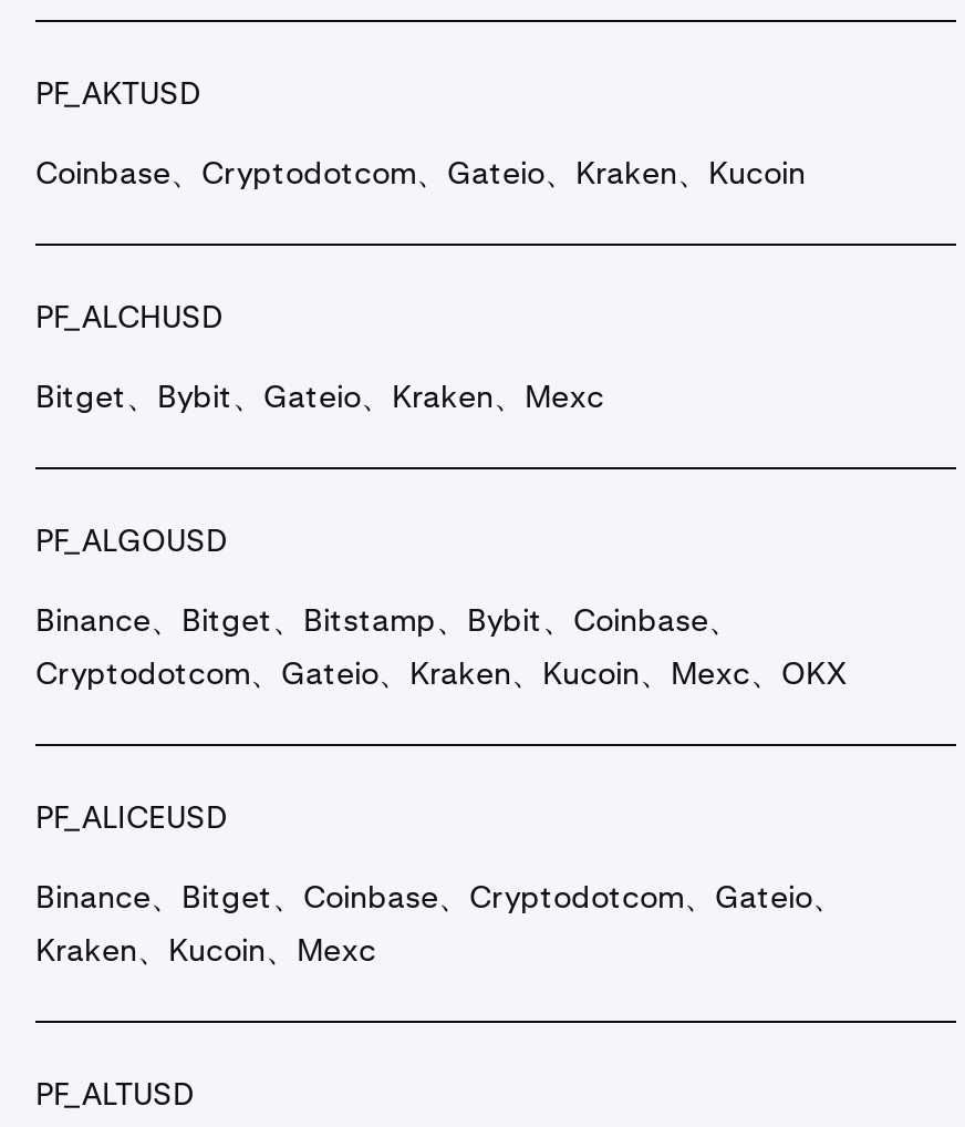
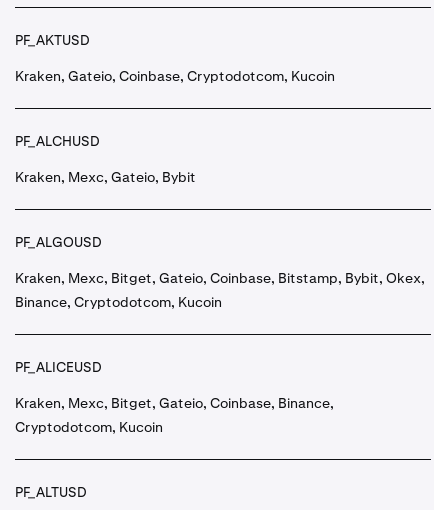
[35,153,806,193] Coinbase、Cryptodotcom、Gateio、Kraken、Kucoin -> [15,67,335,85] Kraken, Gateio, Coinbase, Cryptodotcom, Kucoin
[35,376,604,416] Bitget、Bybit、Gateio、Kraken、Mexc -> [15,168,196,186] Kraken, Mexc, Gateio, Bybit
[35,600,848,693] Binance、Bitget、Bitstamp、Bybit、Coinbase、 | Cryptodotcom、Gateio、Kraken、Kucoin、Mexc、OKX -> [15,269,425,311] Kraken, Mexc, Bitget, Gateio, Coinbase, Bitstamp, Bybit, Okex, | Binance, Cryptodotcom, Kucoin
[35,877,843,970] Binance、Bitget、Coinbase、Cryptodotcom、Gateio、 | Kraken、Kucoin、Mexc -> [15,394,334,436] Kraken, Mexc, Bitget, Gateio, Coinbase, Binance, | Cryptodotcom, Kucoin

